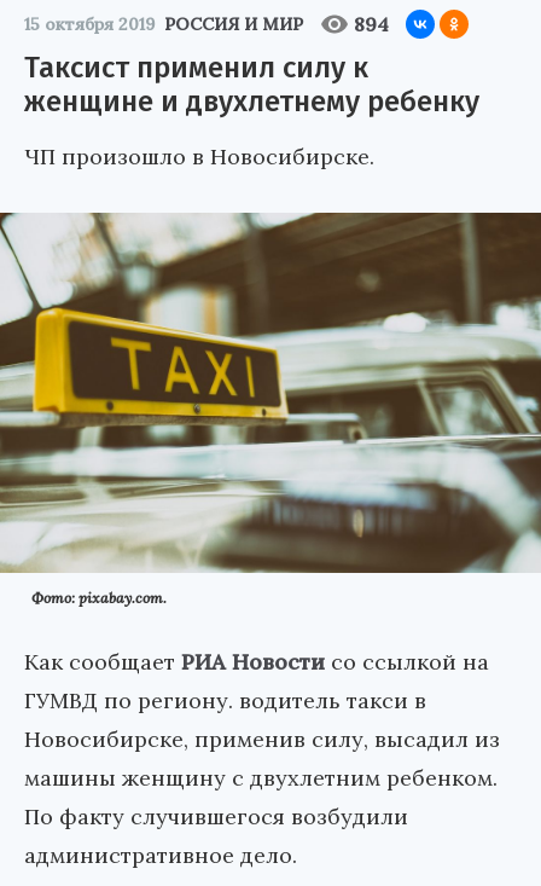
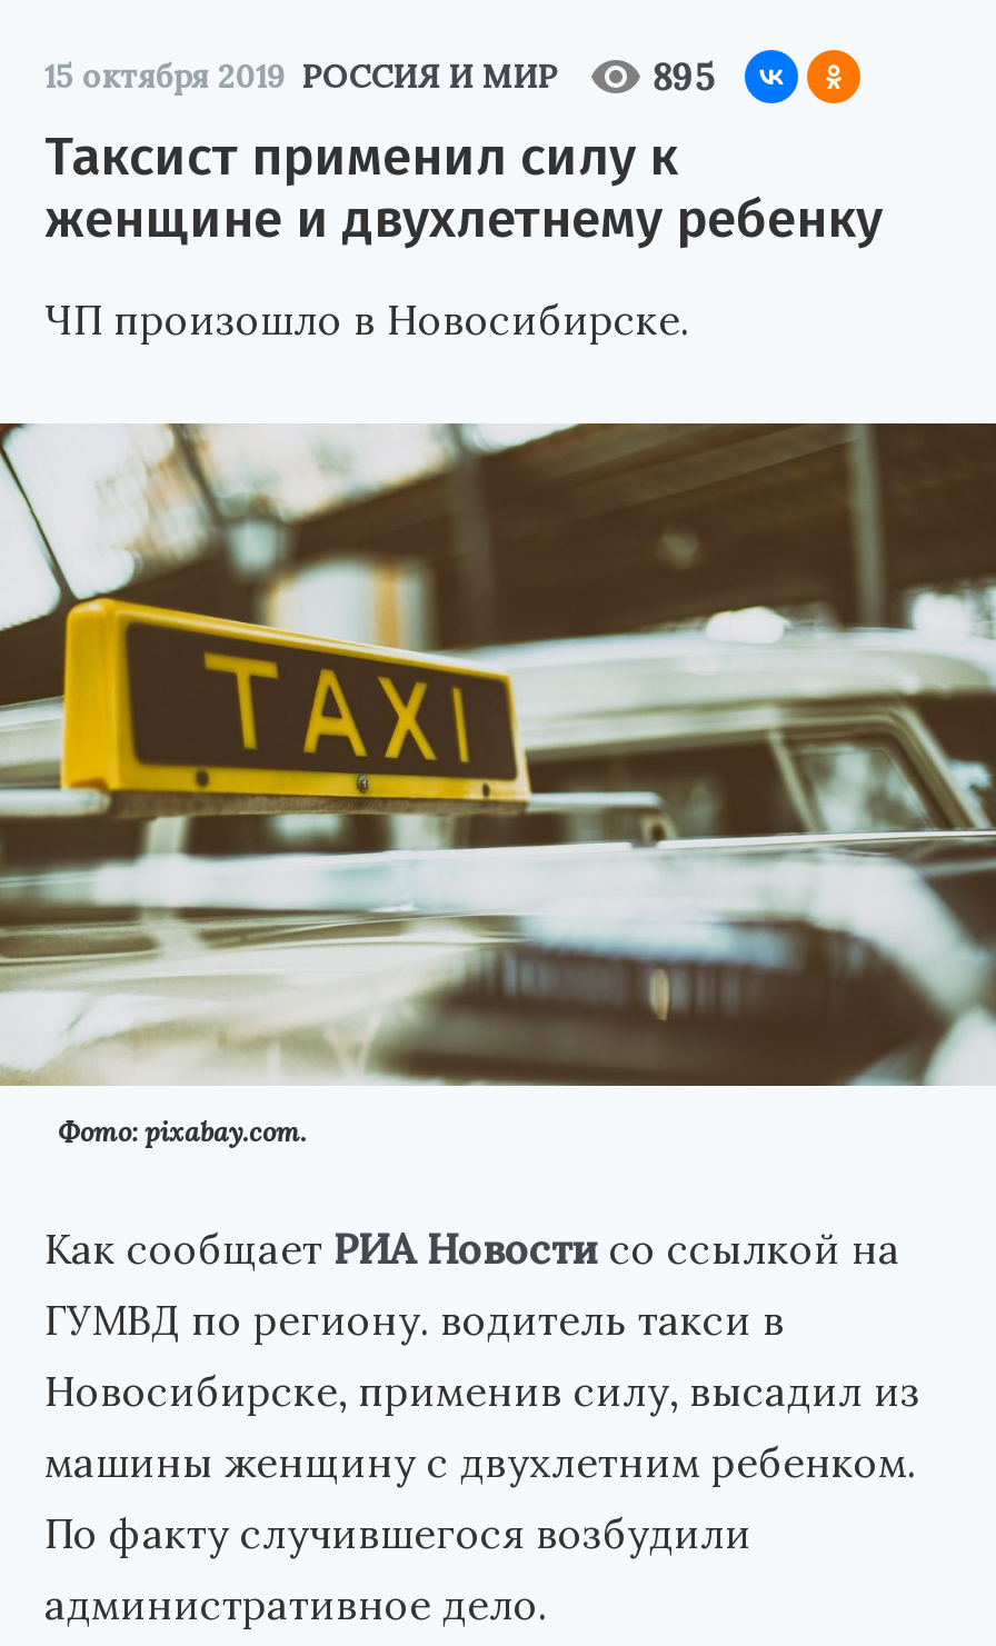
[354,12,389,36] 894 -> [652,54,714,98] 895

